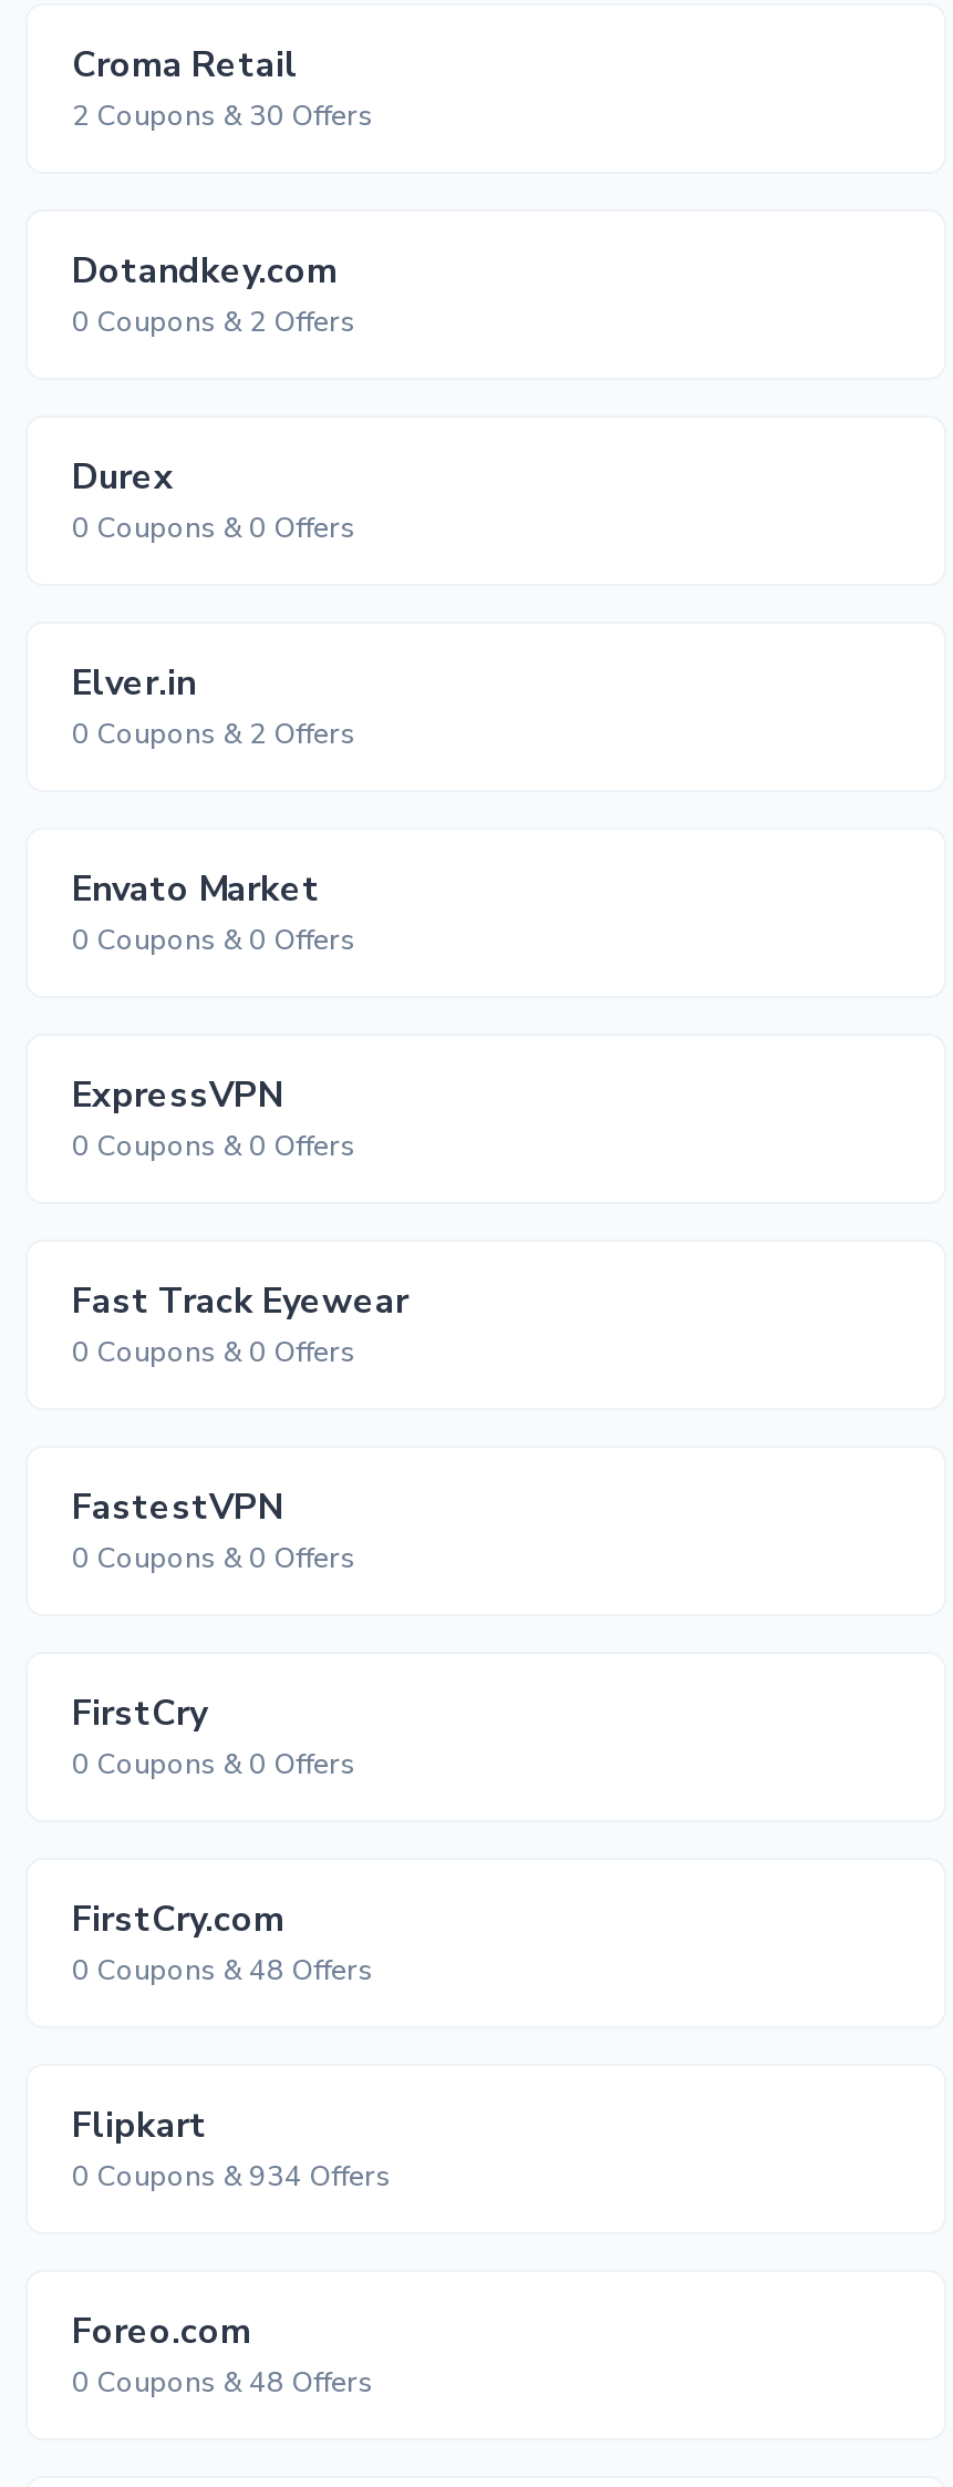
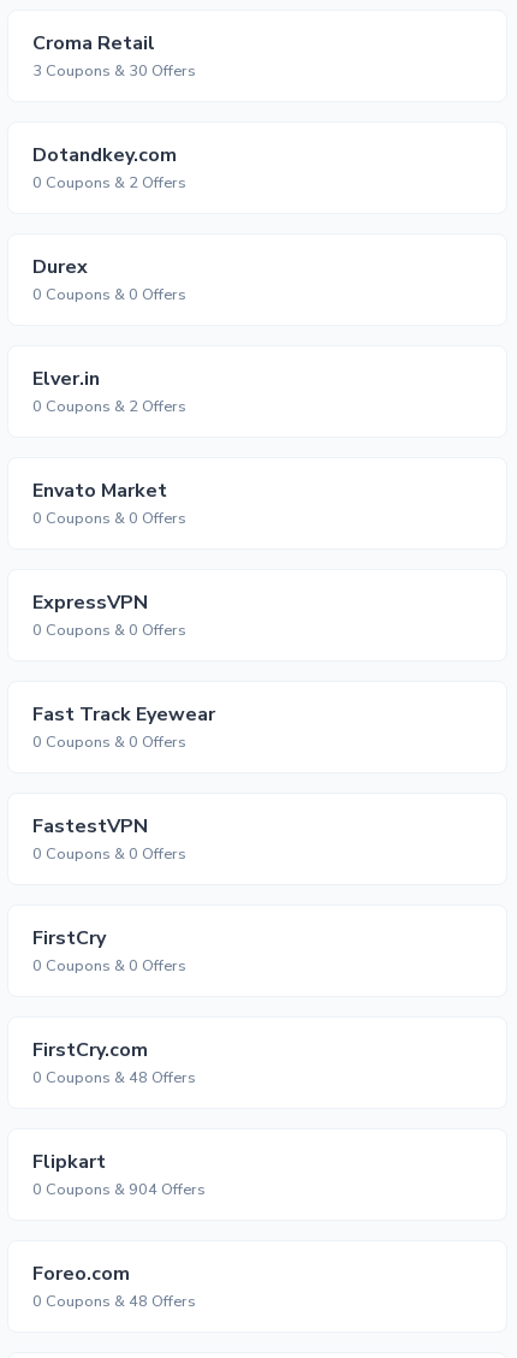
[72,96,373,136] 2 Coupons & 30 Offers -> [32,60,196,82] 3 Coupons & 30 Offers
[72,2157,391,2197] 0 Coupons & 934 Offers -> [32,1179,206,1200] 0 Coupons & 904 Offers

